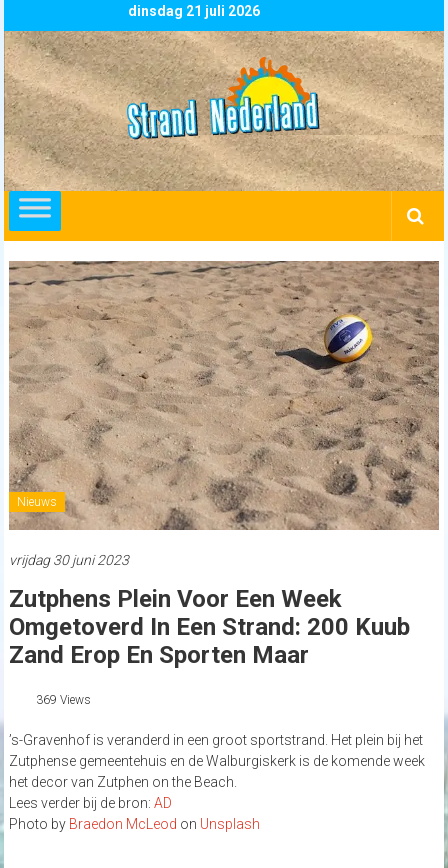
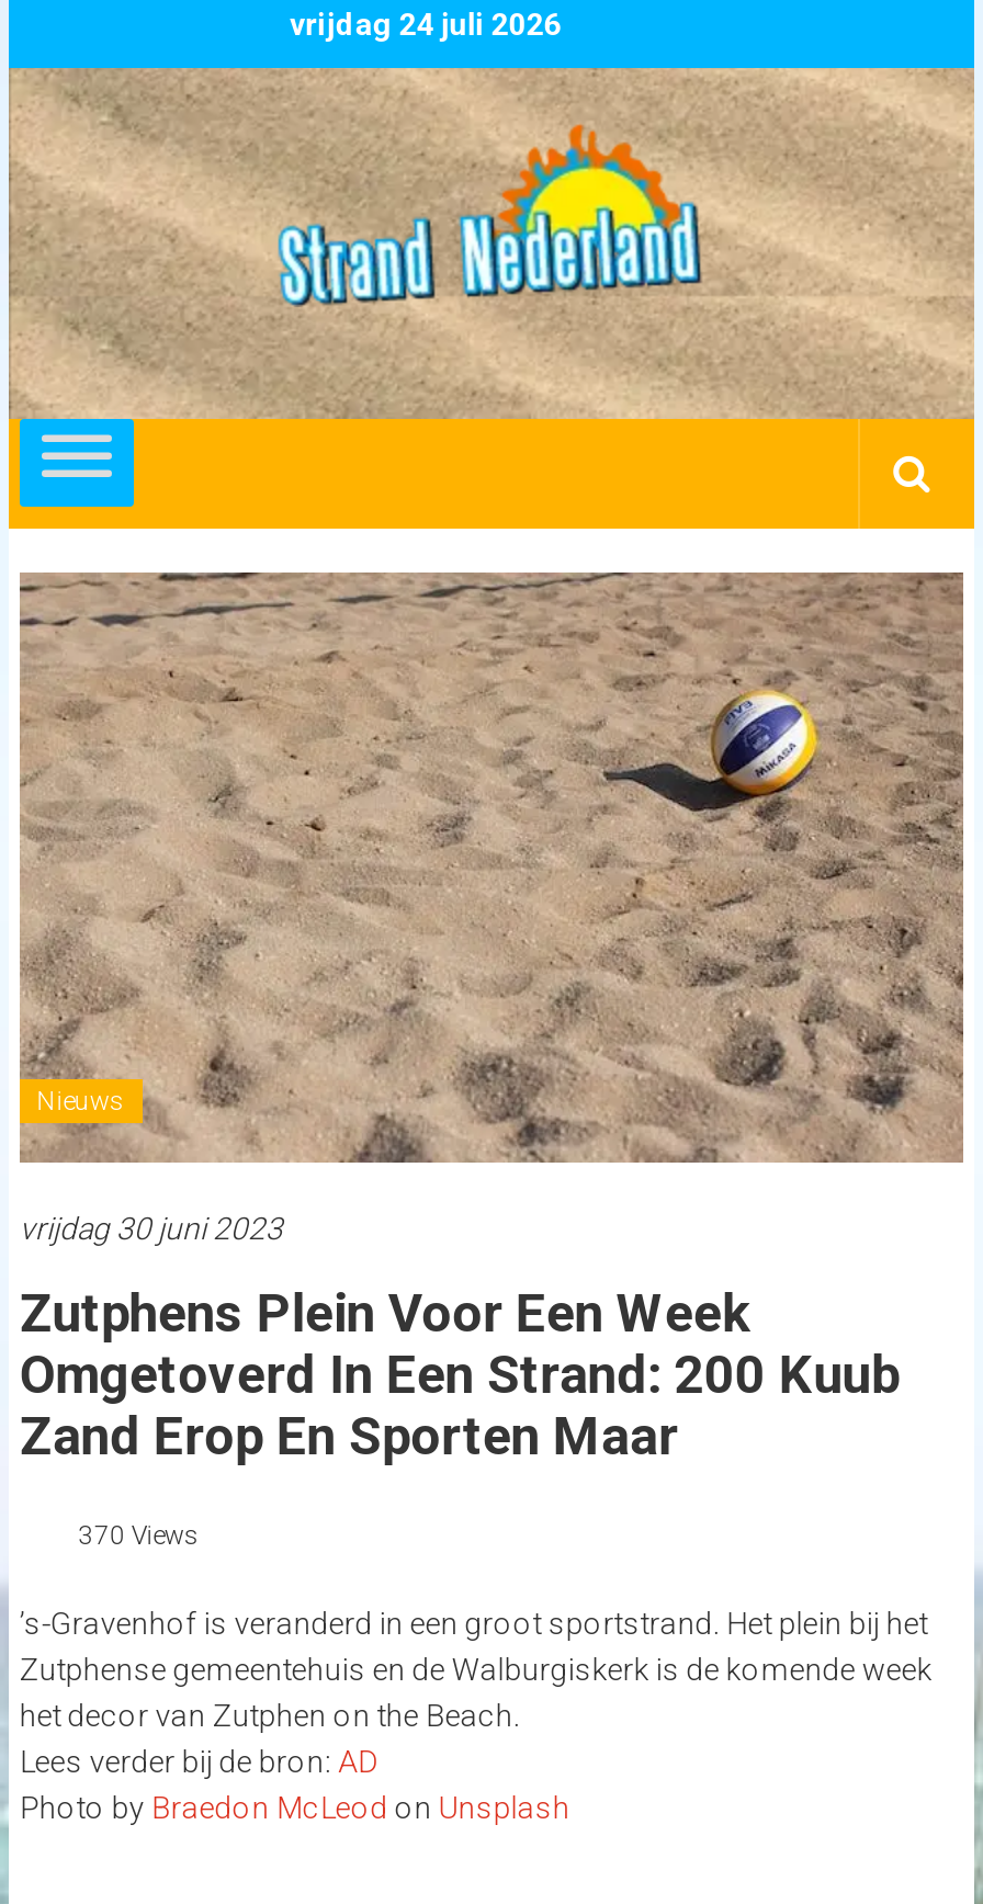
[128,3,260,19] dinsdag 21 juli 2026 -> [289,7,561,42] vrijdag 24 juli 2026
[36,693,91,707] 369 Views -> [79,1520,199,1551] 370 Views

